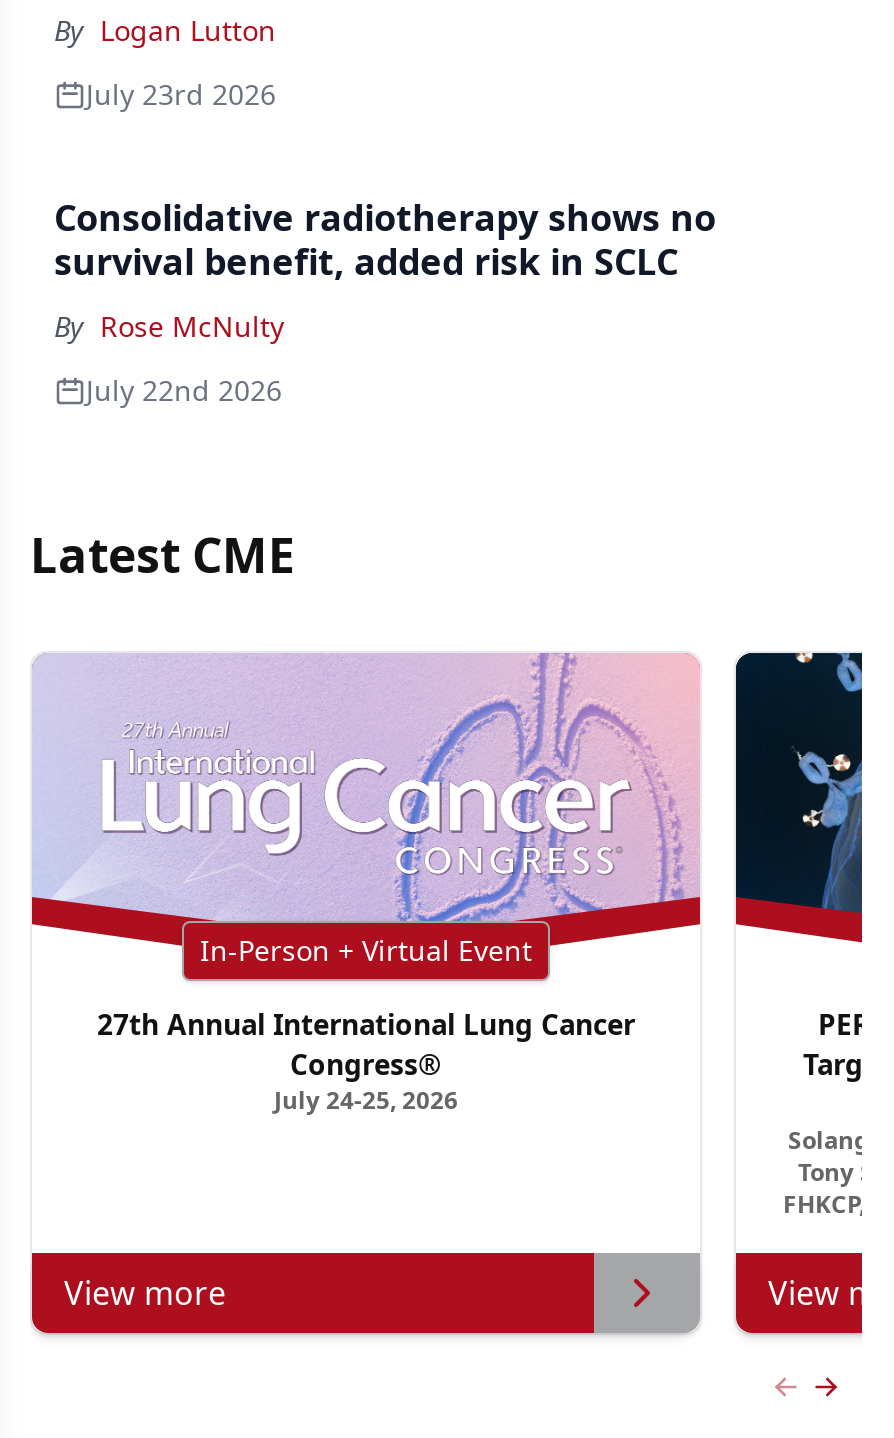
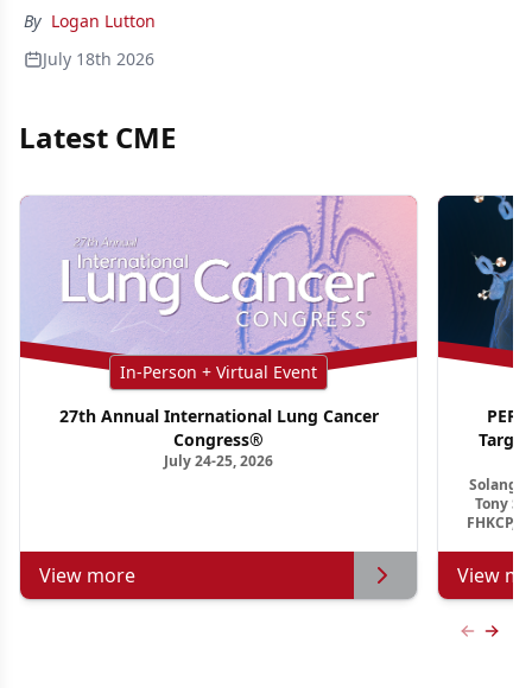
[54,74,716,408] July 23rd 2026 | Consolidative radiotherapy shows no | survival benefit, added risk in SCLC | By Rose McNulty | July 22nd 2026 -> [43,48,154,70] July 18th 2026

